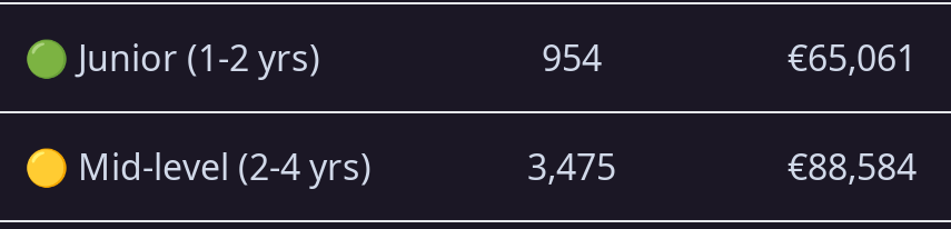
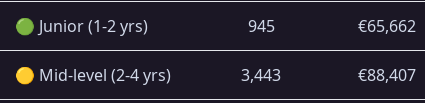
[542,33,602,82] 954 -> [247,15,274,37] 945
[787,33,917,82] €65,061 -> [358,15,416,37] €65,662
[527,142,616,191] 3,475 -> [241,64,281,86] 3,443
[787,142,917,191] €88,584 -> [358,64,416,86] €88,407

